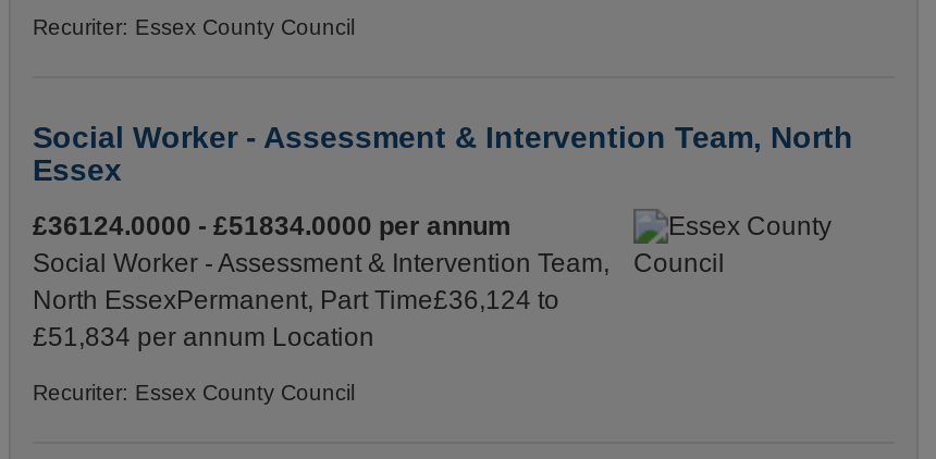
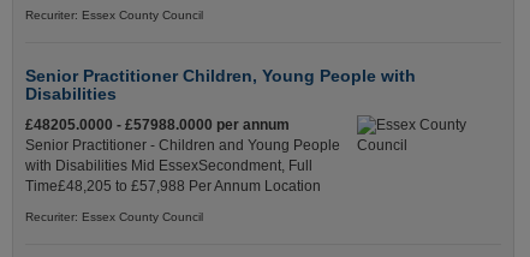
[33,120,853,187] Social Worker - Assessment & Intervention Team, North | Essex -> [25,66,416,103] Senior Practitioner Children, Young People with | Disabilities
[33,211,609,352] £36124.0000 - £51834.0000 per annum | Social Worker - Assessment & Intervention Team, | North EssexPermanent, Part Time£36,124 to | £51,834 per annum Location -> [25,116,340,195] £48205.0000 - £57988.0000 per annum | Senior Practitioner - Children and Young People | with Disabilities Mid EssexSecondment, Full | Time£48,205 to £57,988 Per Annum Location

